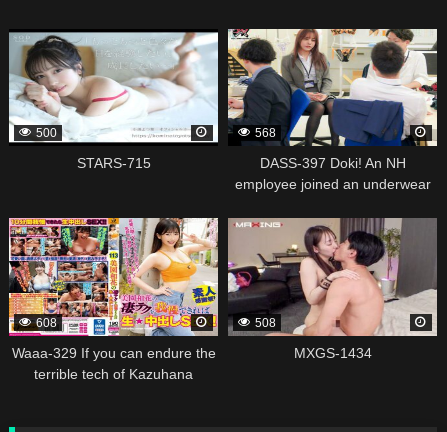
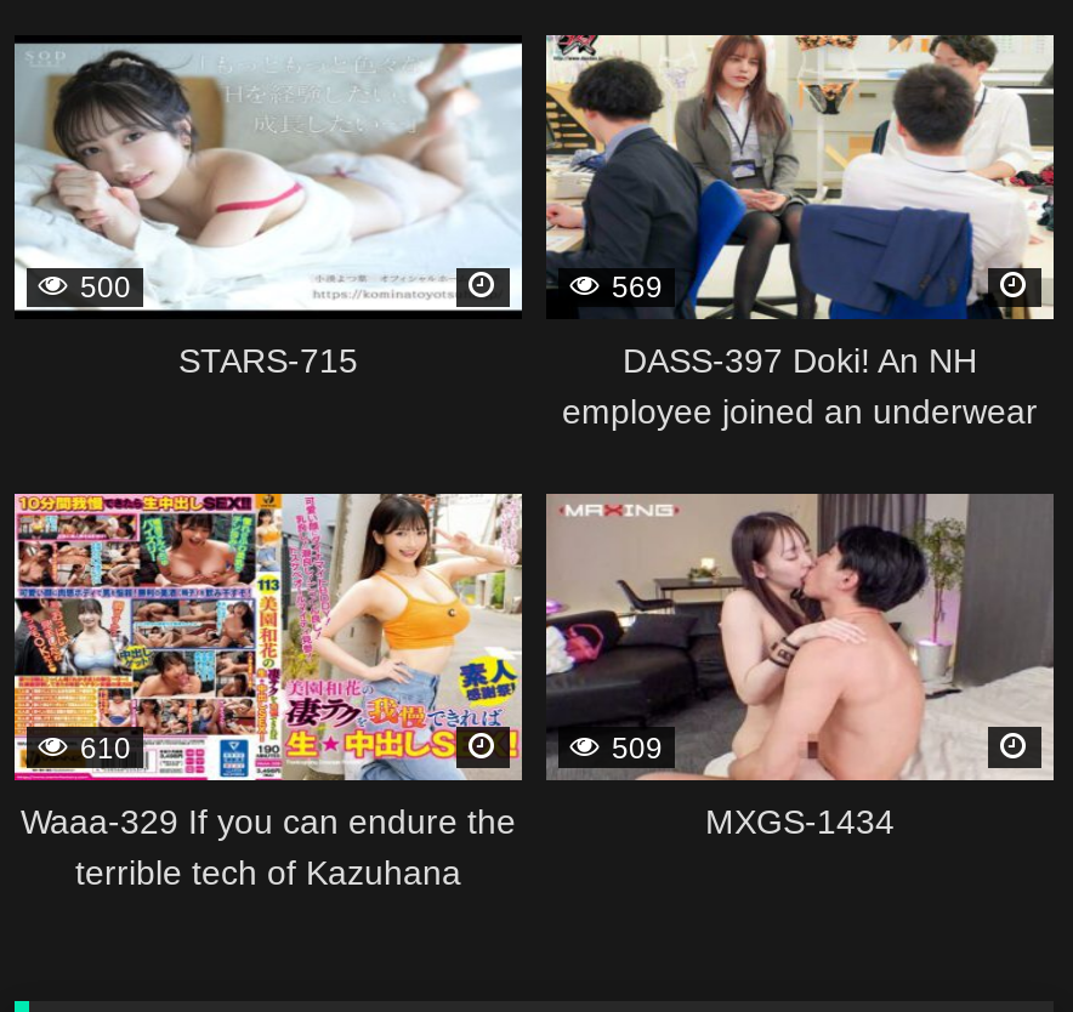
[252,126,276,140] 568 -> [604,270,663,304] 569
[33,316,57,330] 608 -> [73,731,131,765] 610
[252,316,276,330] 508 -> [604,731,663,765] 509

